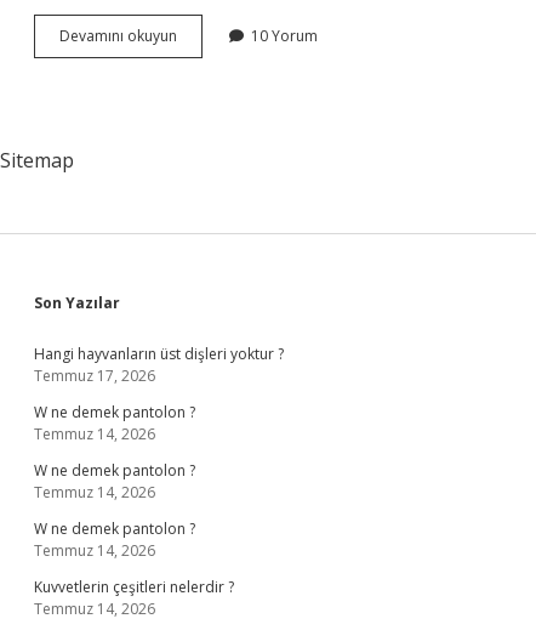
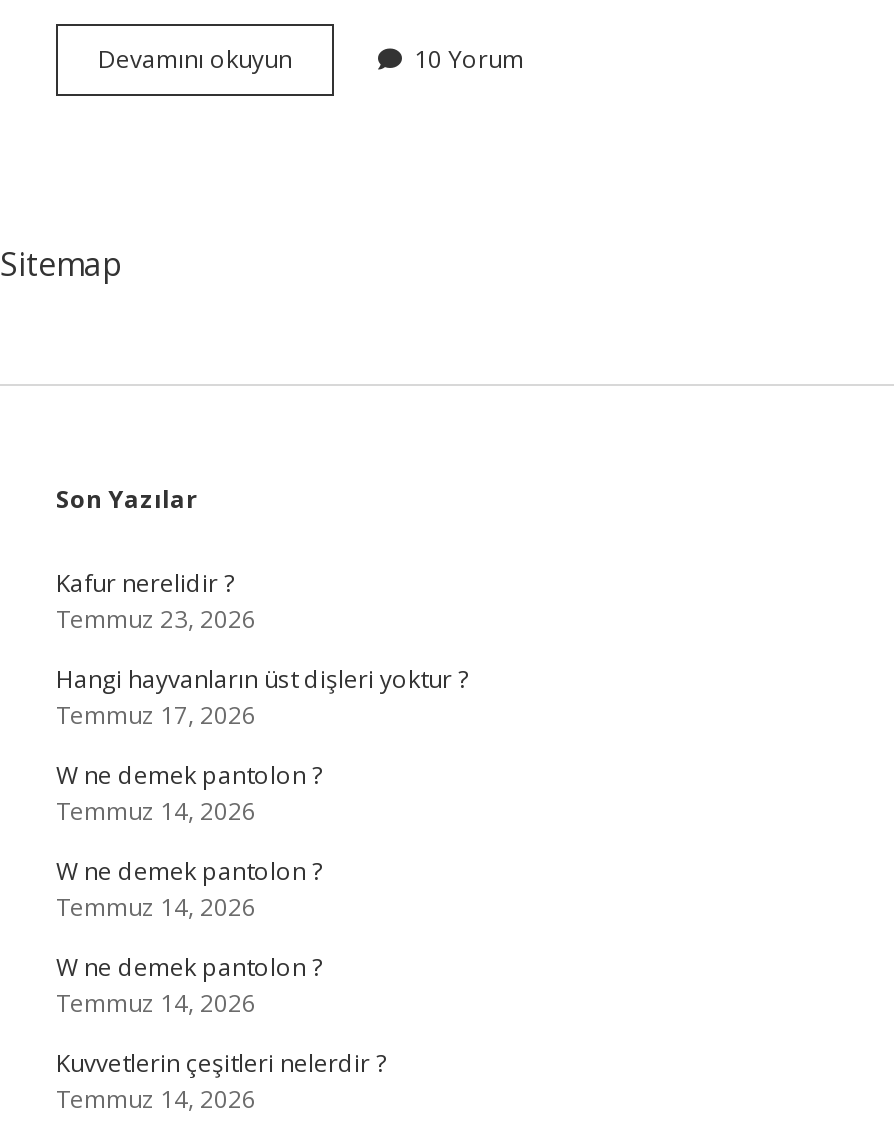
none -> [56,566,256,636] Kafur nerelidir ? | Temmuz 23, 2026

